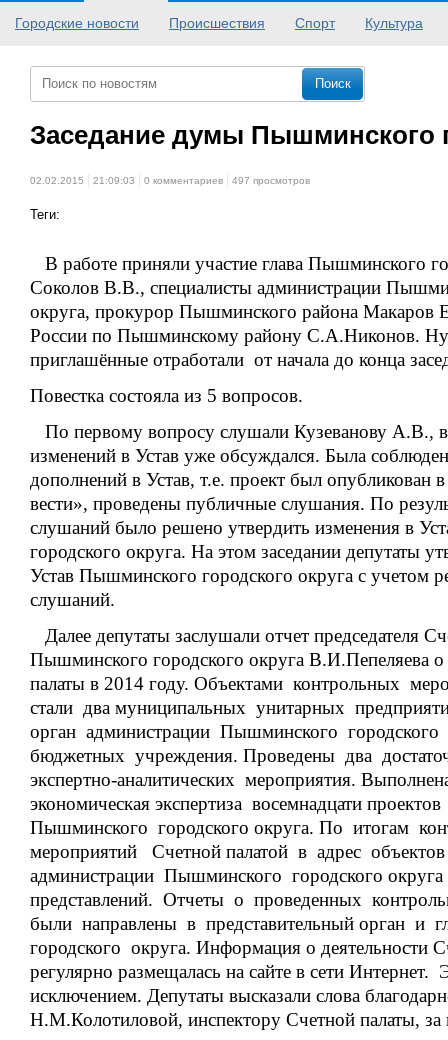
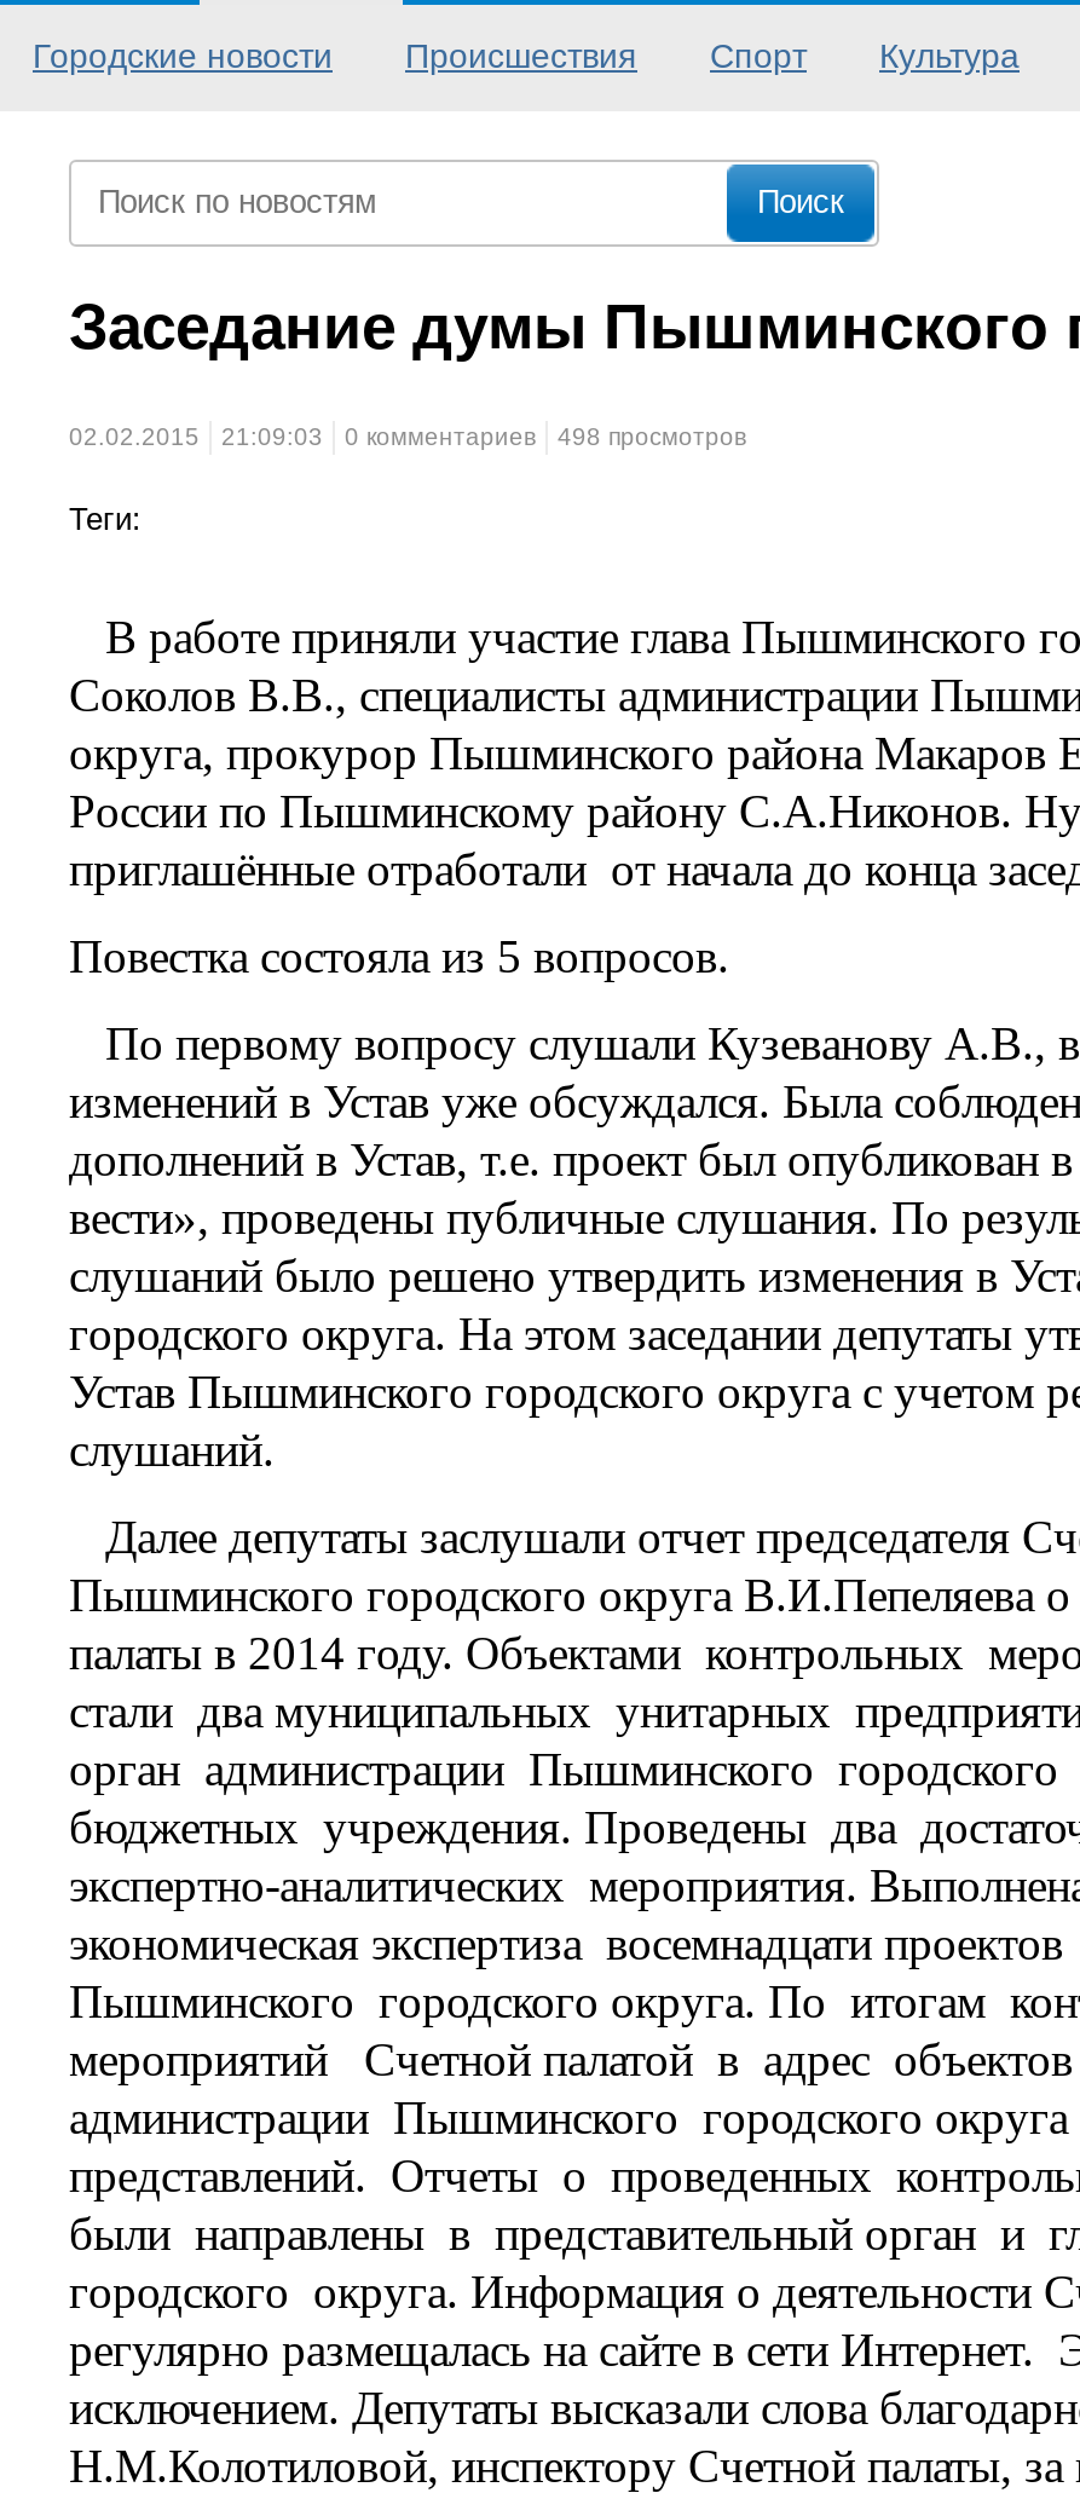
[30,175,310,186] 02.02.2015 21:09:03 0 комментариев 497 просмотров -> [69,423,746,450] 02.02.2015 21:09:03 0 комментариев 498 просмотров

